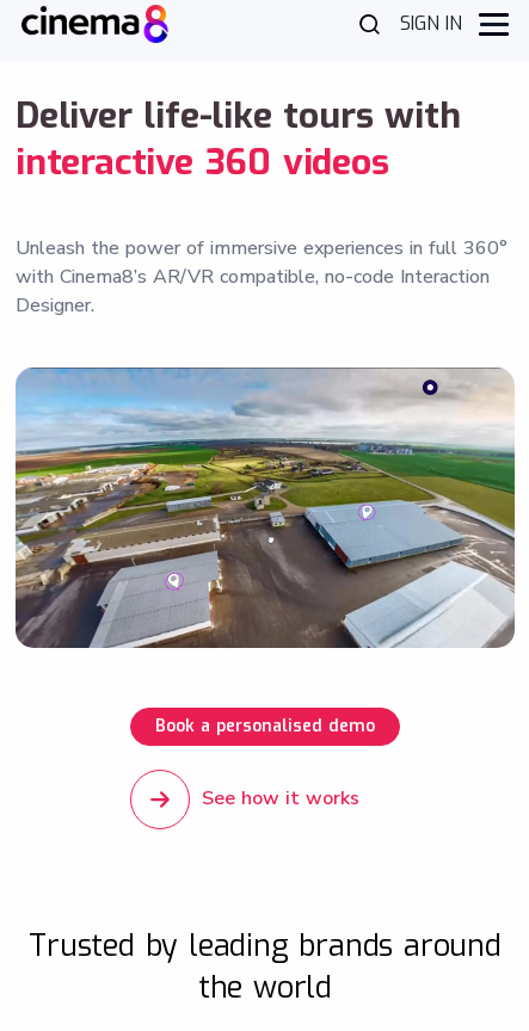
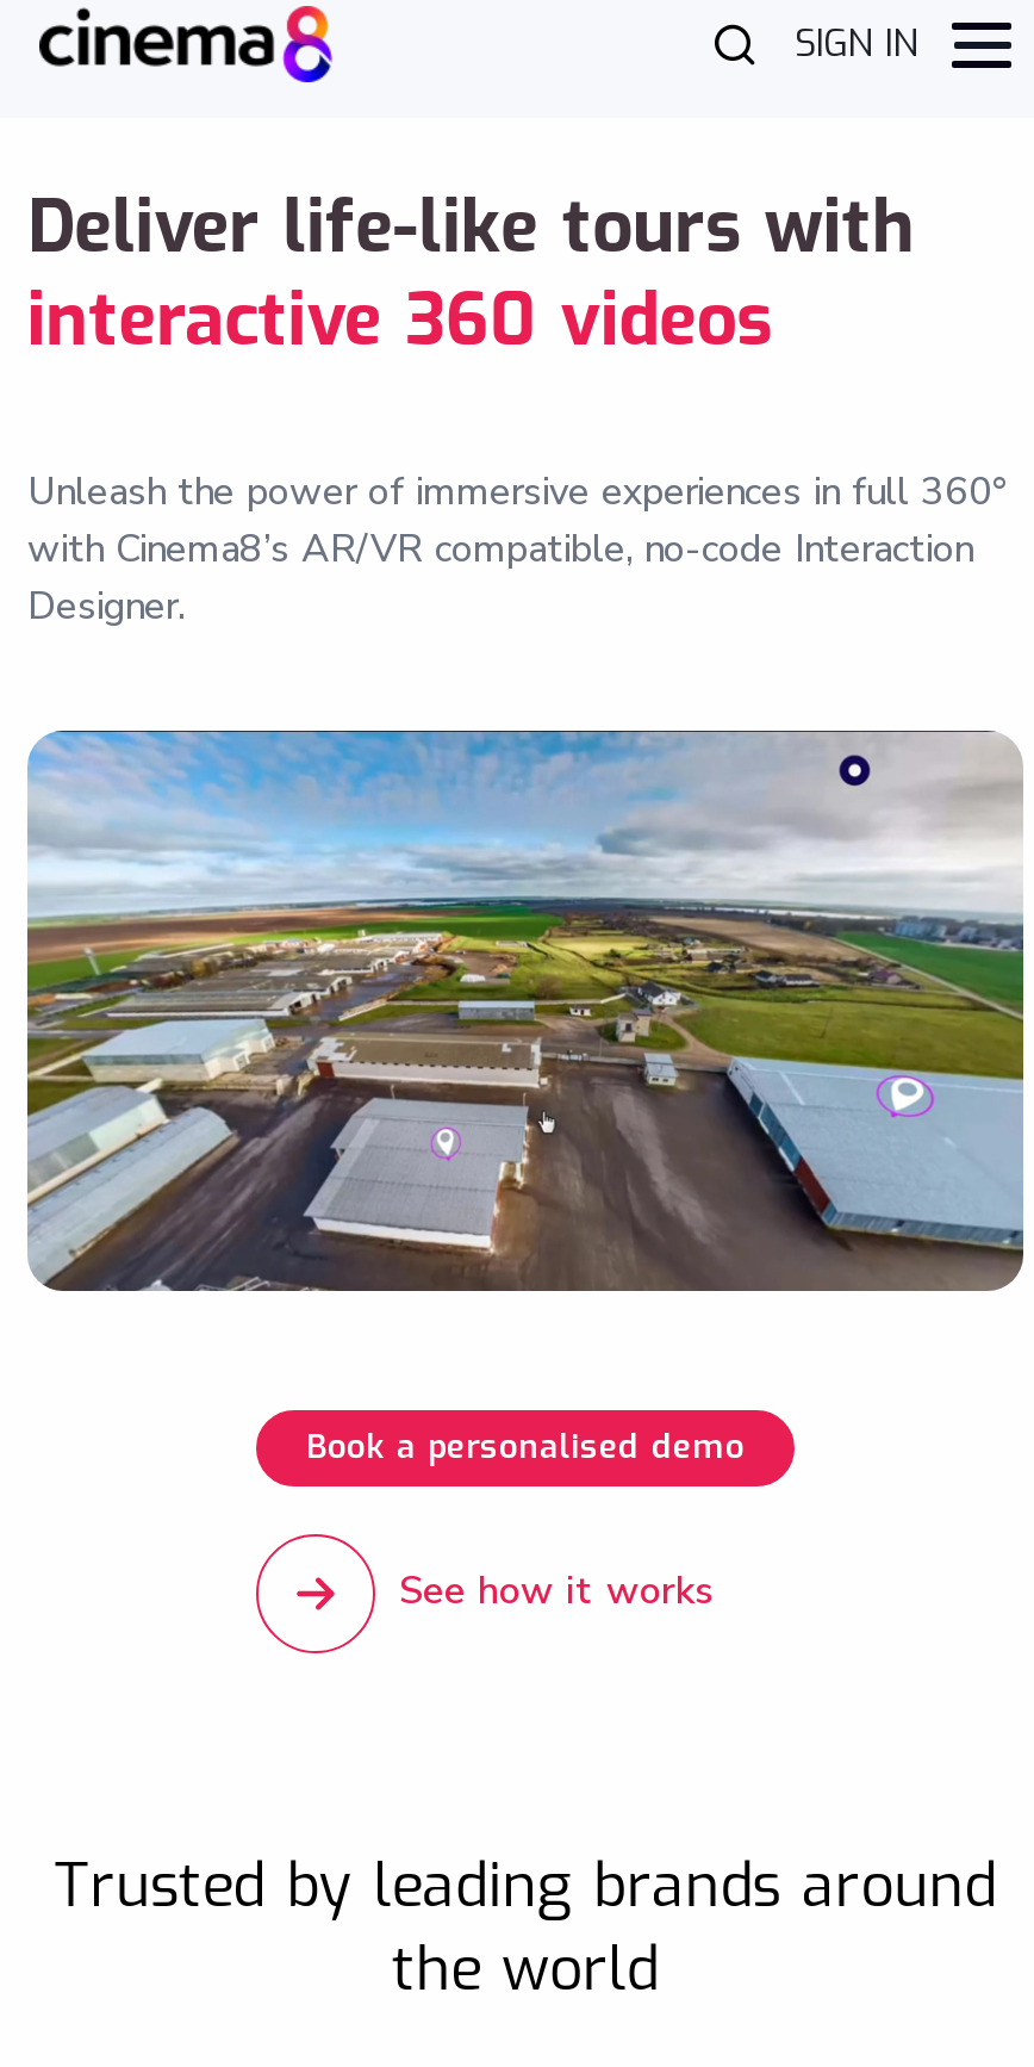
[14,368,516,648] [image] -> [25,731,1023,1293] [image]

